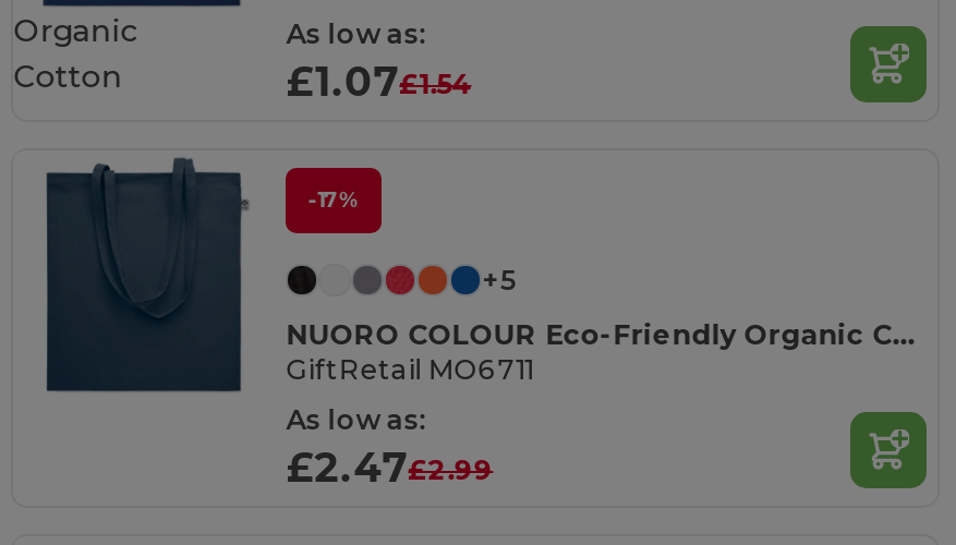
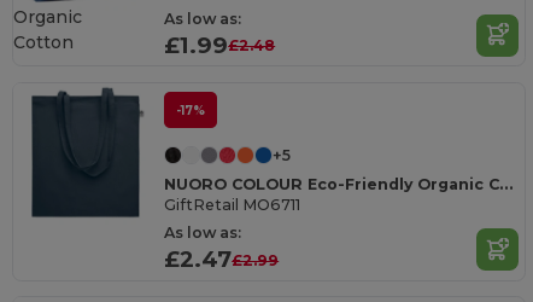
[286,56,471,106] £1.07£1.54 -> [164,31,275,59] £1.99£2.48

